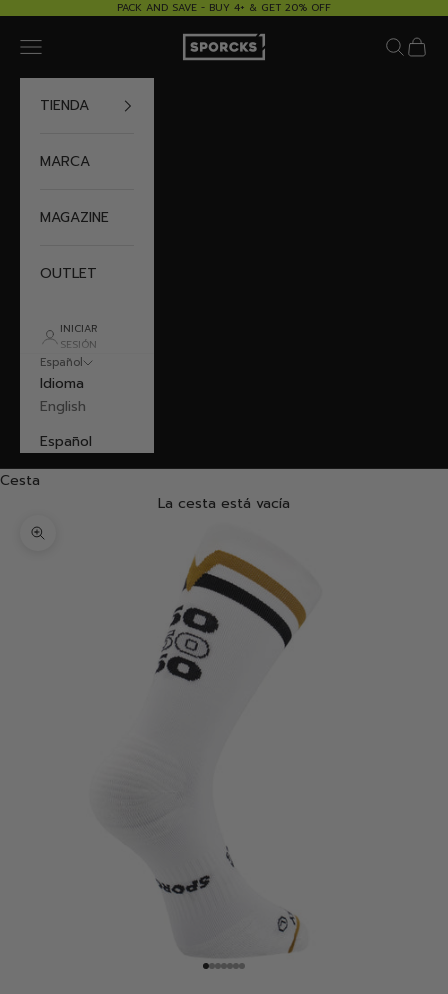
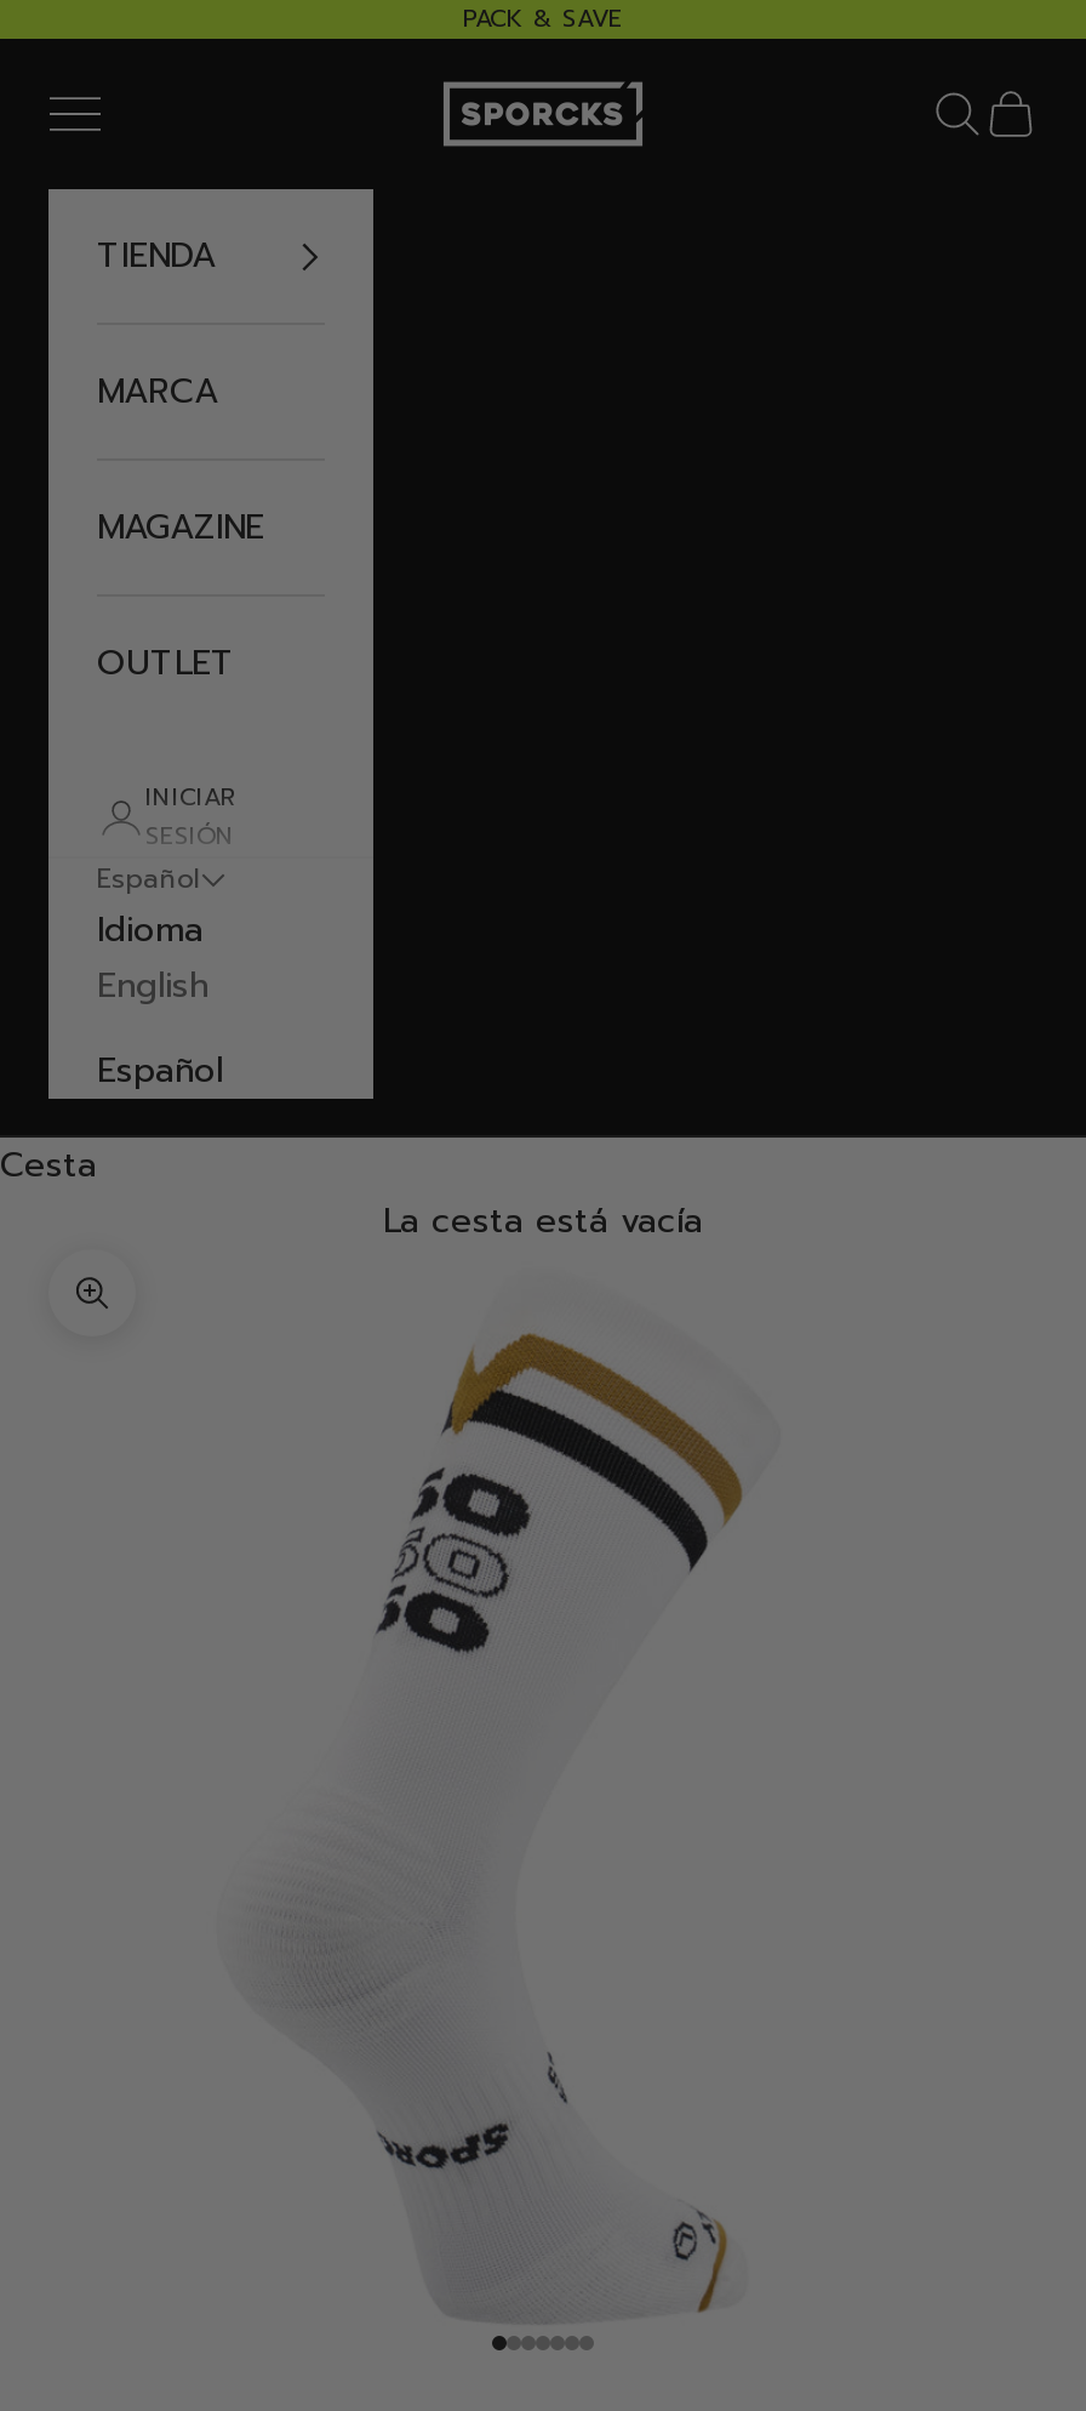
[117,0,331,15] PACK AND SAVE - BUY 4+ & GET 20% OFF -> [463,0,623,36] PACK & SAVE

